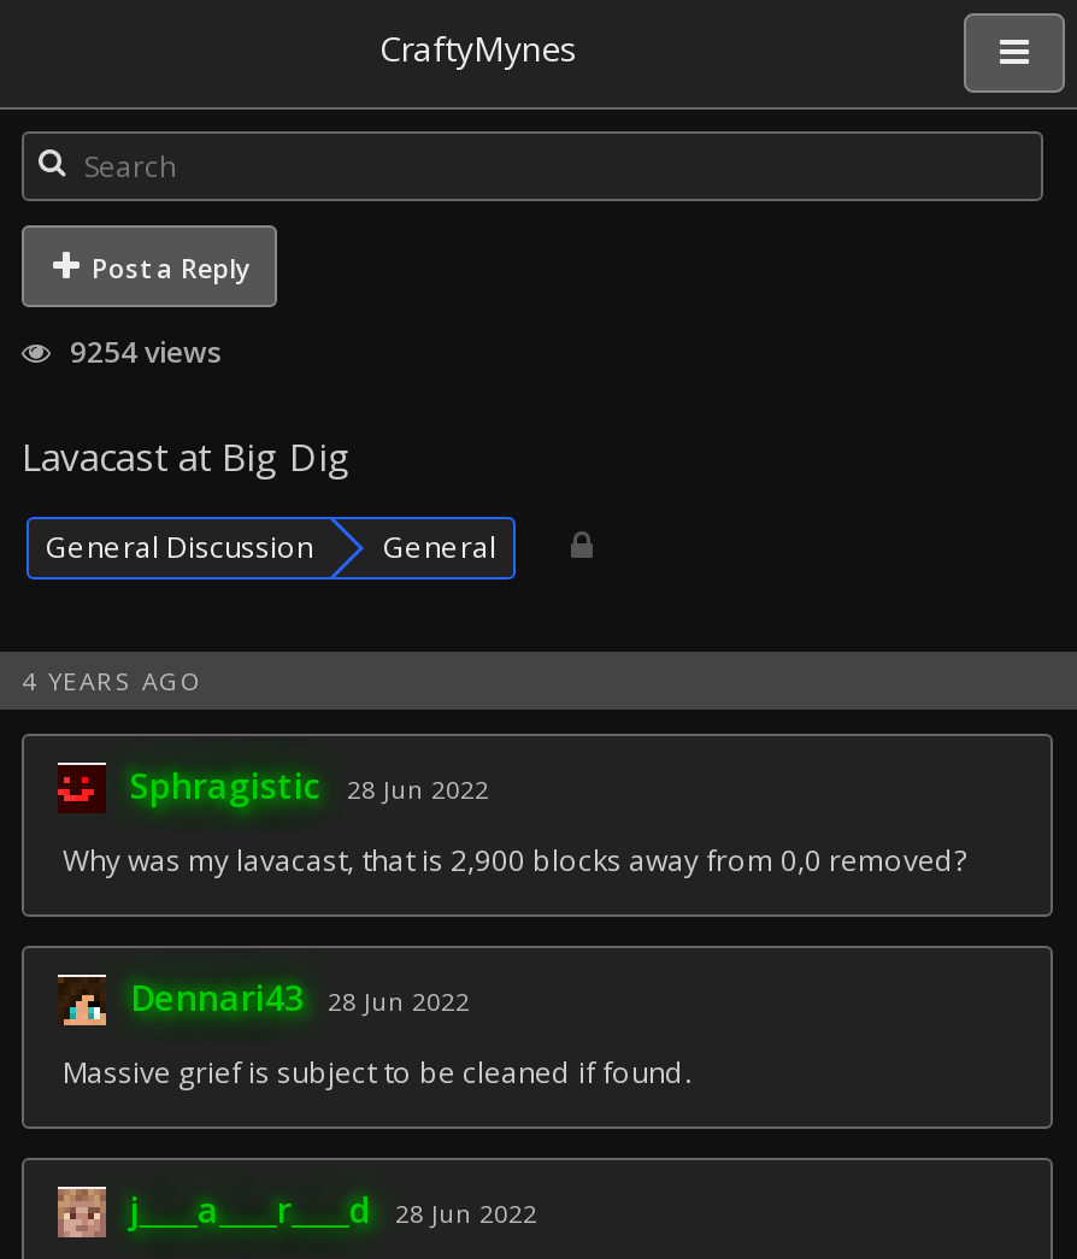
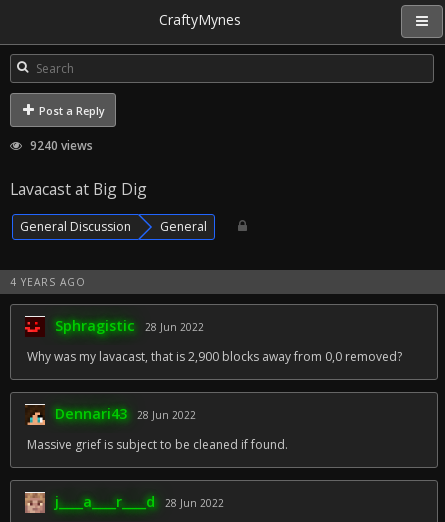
[63,331,222,372] 9254 views -> [27,137,93,154] 9240 views

